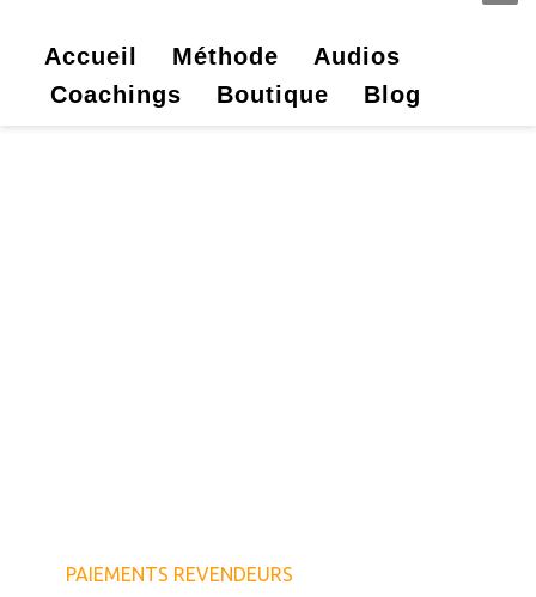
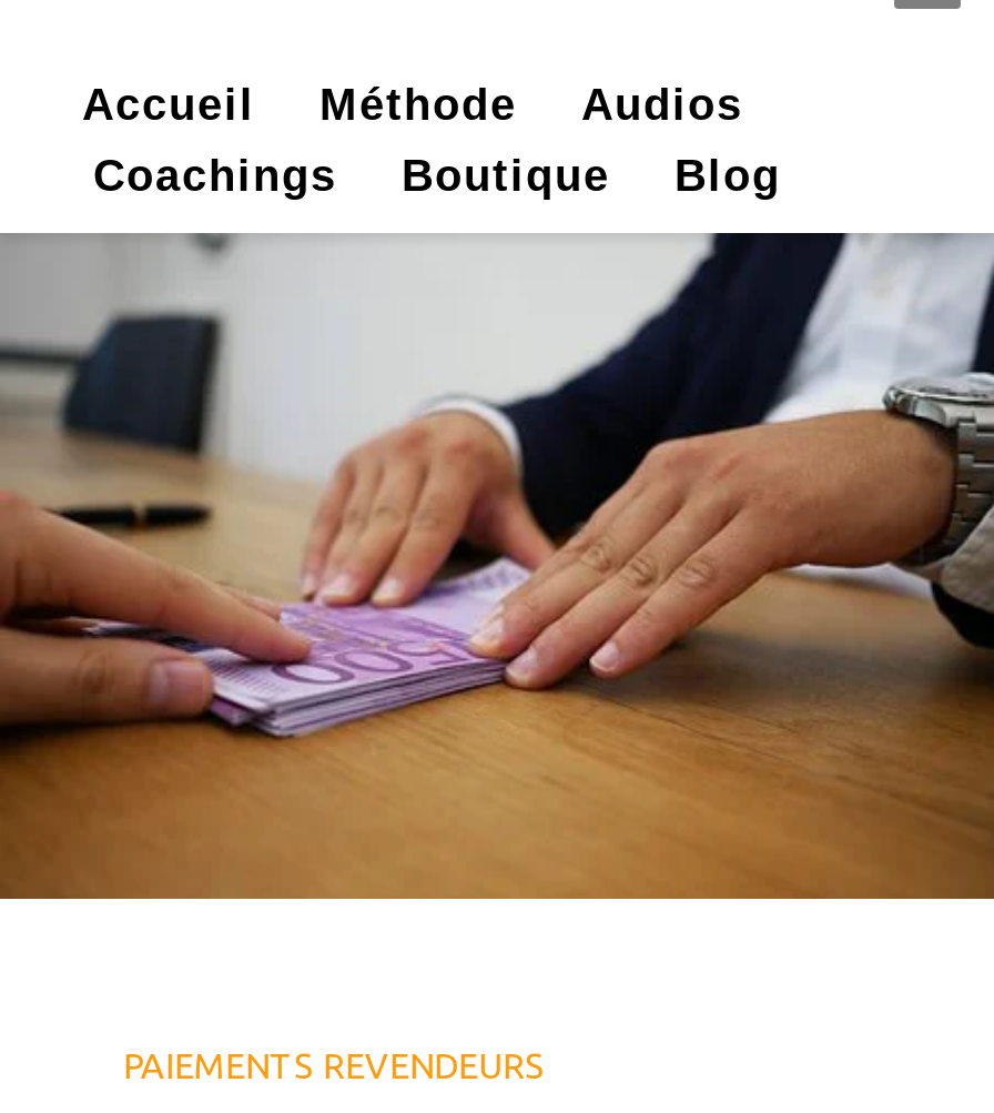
none -> [7,231,987,901] [image]

